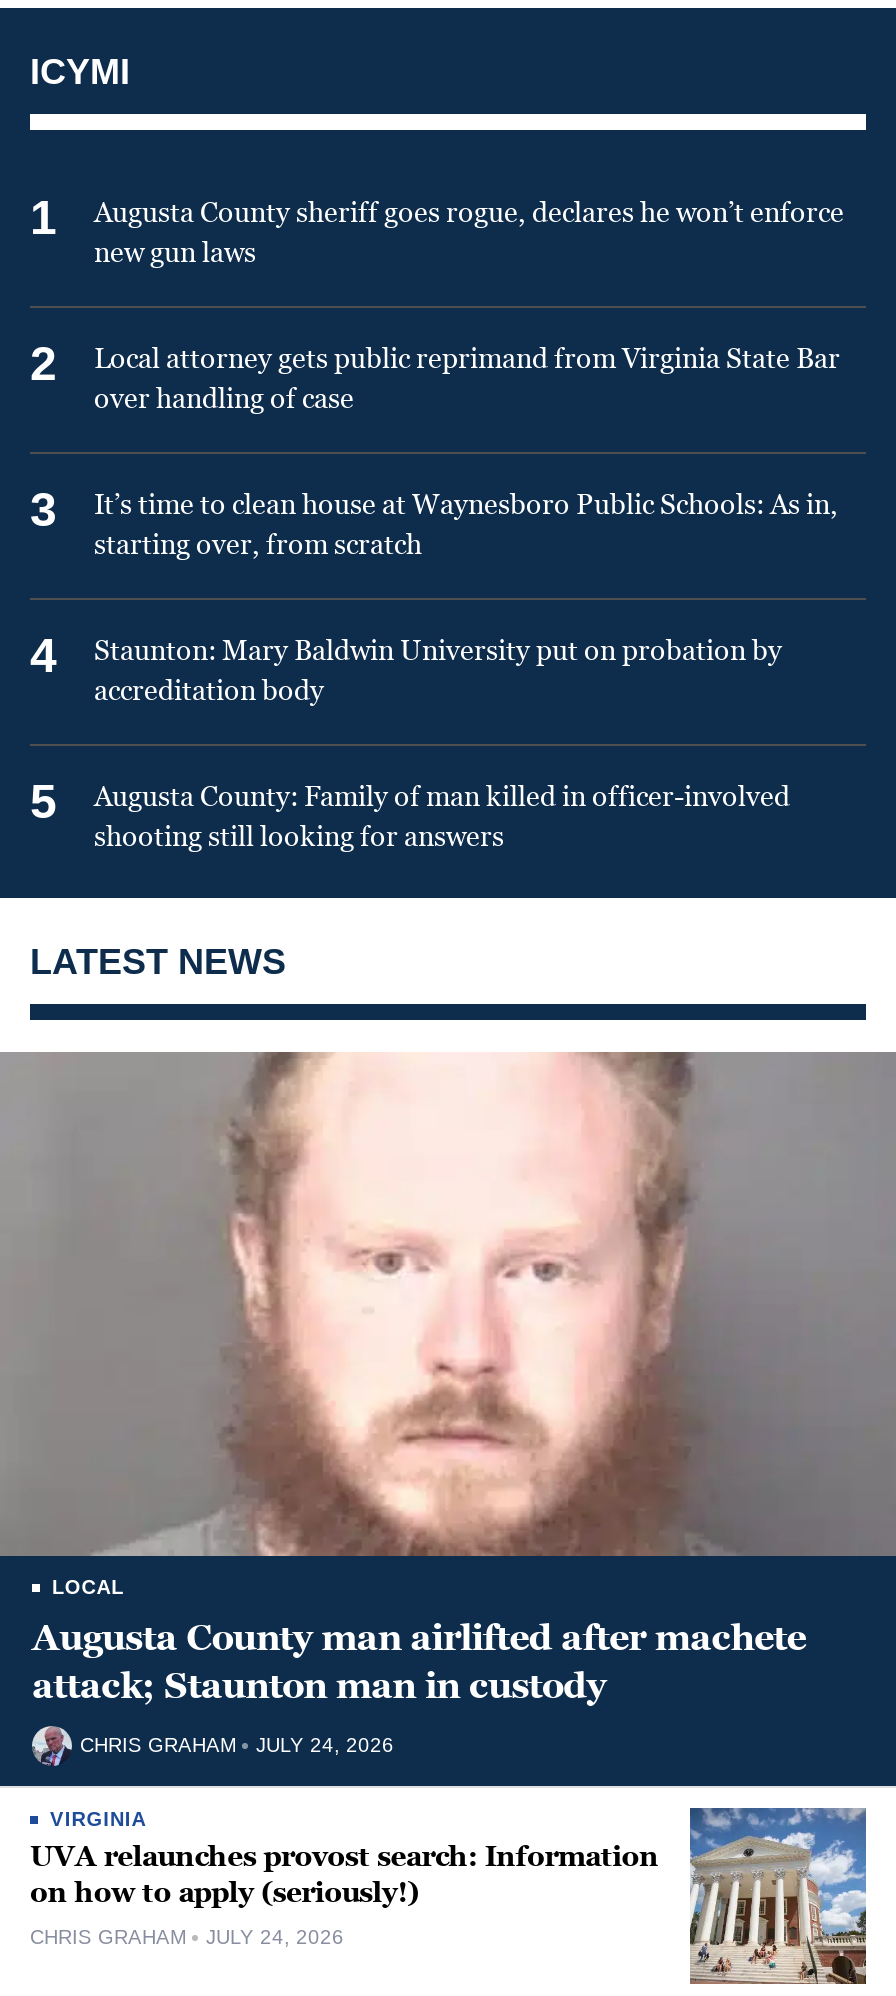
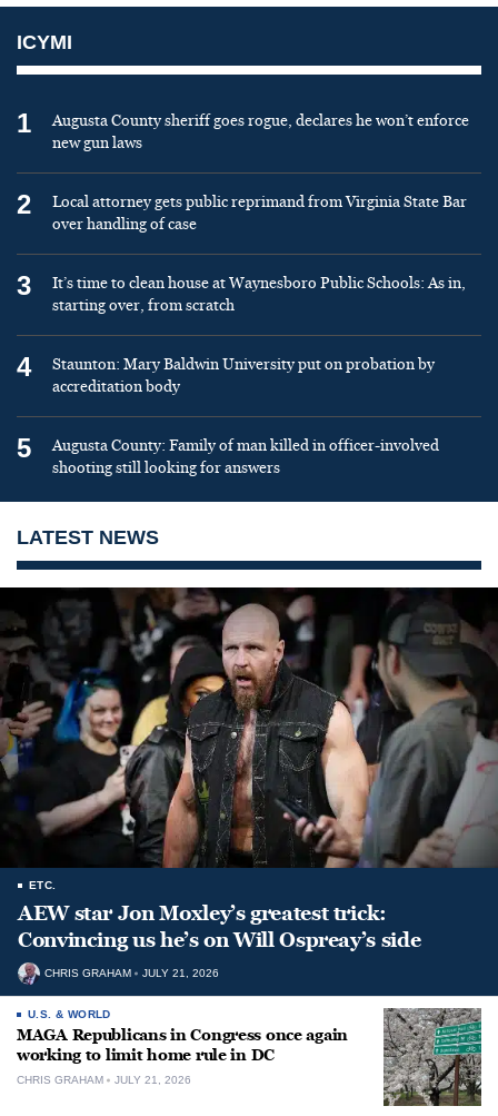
[6,1050,890,1710] [image] | LOCAL | Augusta County man airlifted after machete | attack; Staunton man in custody -> [3,586,495,953] [image] | ETC. | AEW star Jon Moxley’s greatest trick: | Convincing us he’s on Will Ospreay’s side
[80,1734,394,1756] CHRIS GRAHAM JULY 24, 2026 -> [44,967,219,979] CHRIS GRAHAM JULY 21, 2026
[30,1806,866,1984] [image] | VIRGINIA | UVA relaunches provost search: Information | on how to apply (seriously!) -> [17,1008,481,1106] [image] | U.S. & WORLD | MAGA Republicans in Congress once again | working to limit home rule in DC
[30,1926,344,1948] CHRIS GRAHAM JULY 24, 2026 -> [17,1073,191,1086] CHRIS GRAHAM JULY 21, 2026

